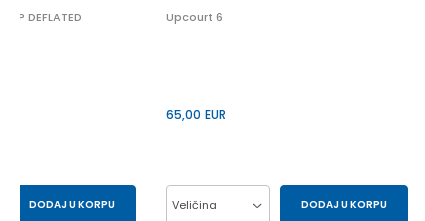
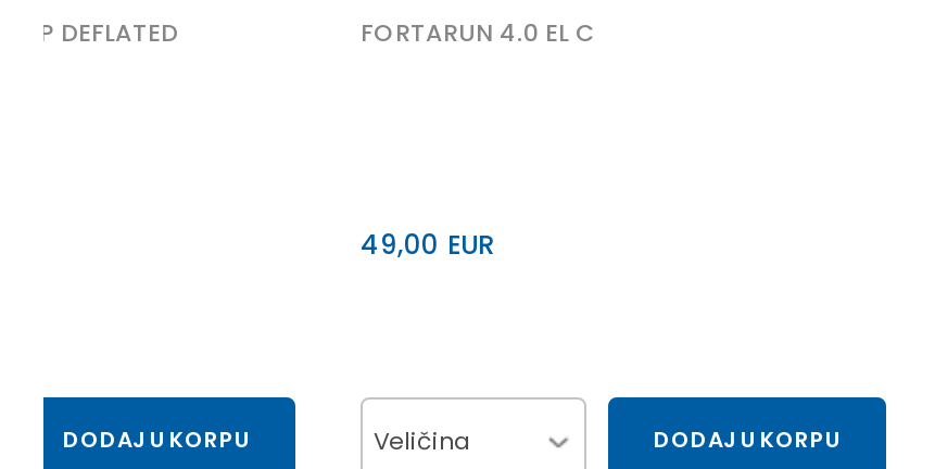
[166,9,223,25] Upcourt 6 -> [361,15,595,50] FORTARUN 4.0 EL C
[166,106,226,123] 65,00 EUR -> [361,226,493,263] 49,00 EUR

